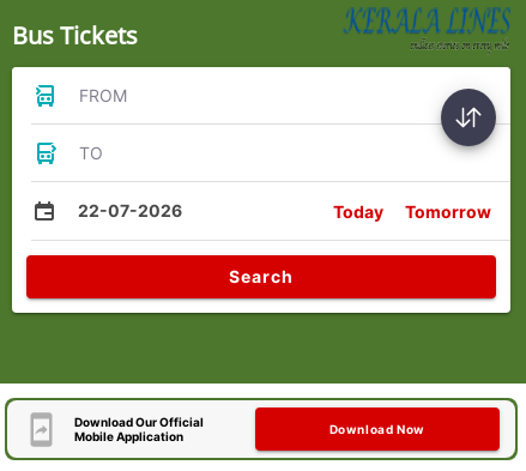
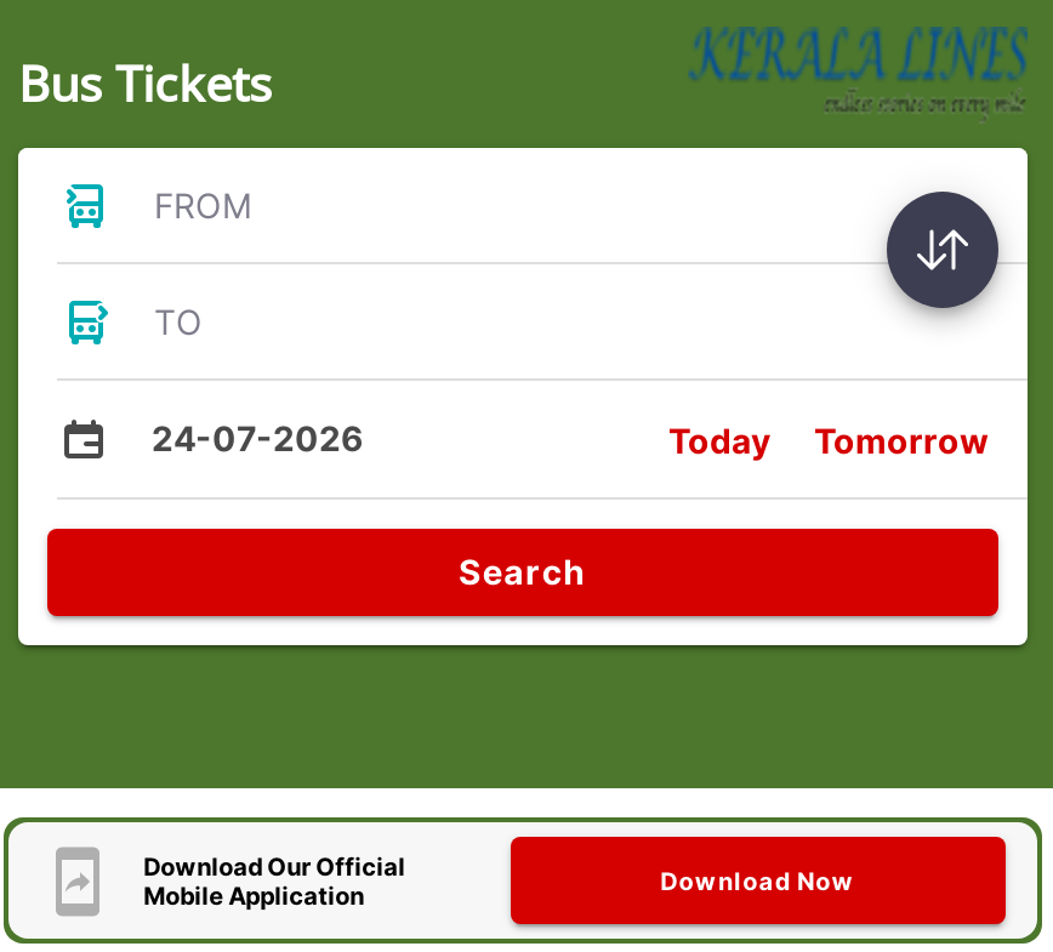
[78,200,182,221] 22-07-2026 -> [152,417,363,458] 24-07-2026

